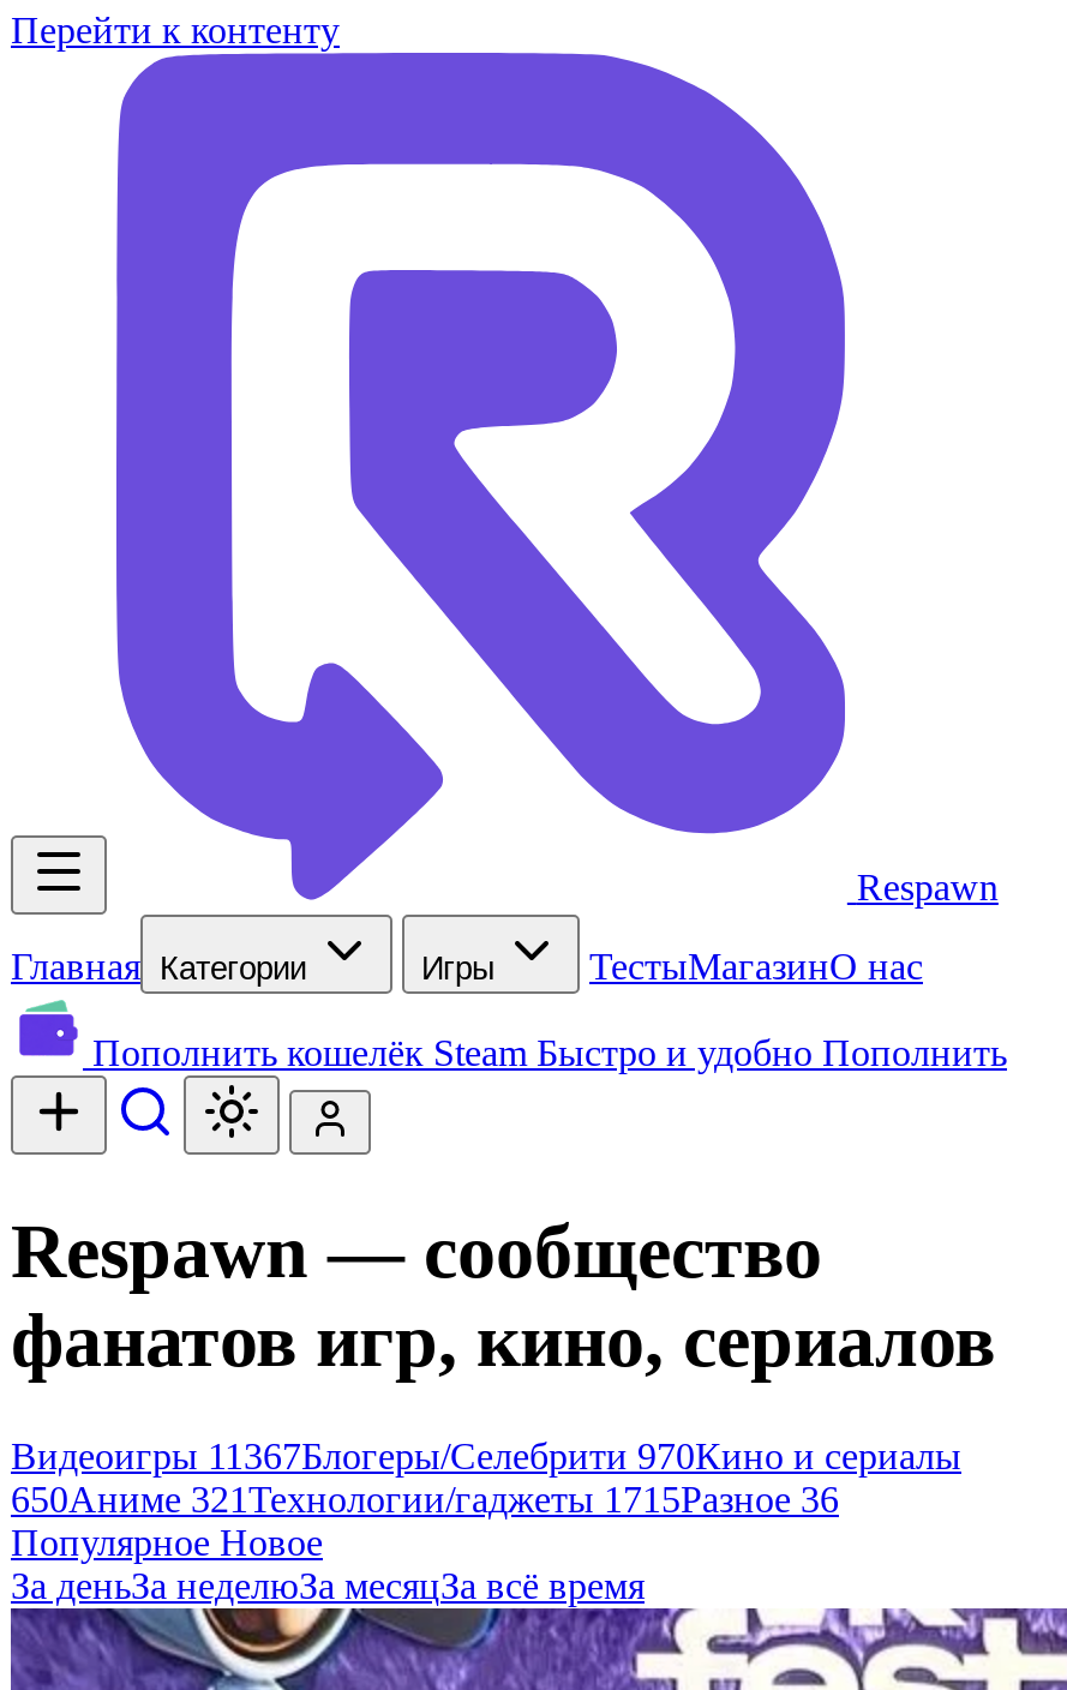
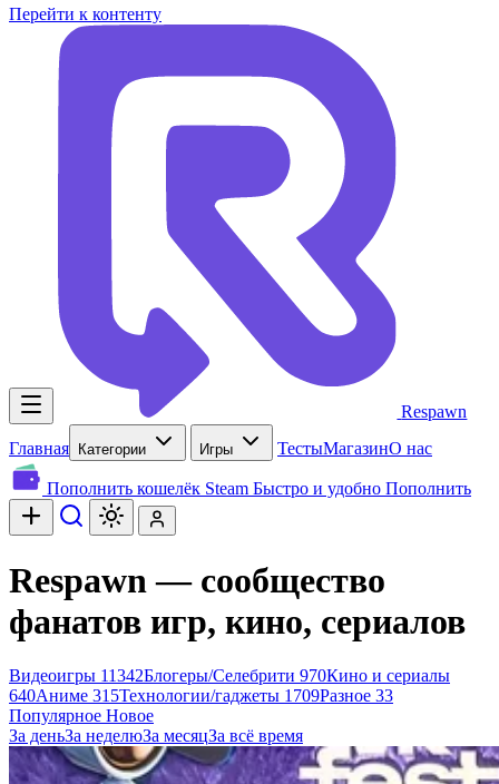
[11,1436,961,1476] Видеоигры 11367Блогеры/Селебрити 970Кино и сериалы -> [9,666,450,685] Видеоигры 11342Блогеры/Селебрити 970Кино и сериалы
[11,1479,839,1520] 650Аниме 321 Технологии/гаджеты 1715Разное 36 -> [9,686,393,705] 640Аниме 315 Технологии/гаджеты 1709Разное 33

